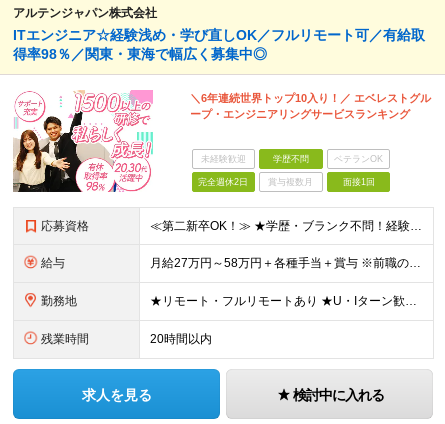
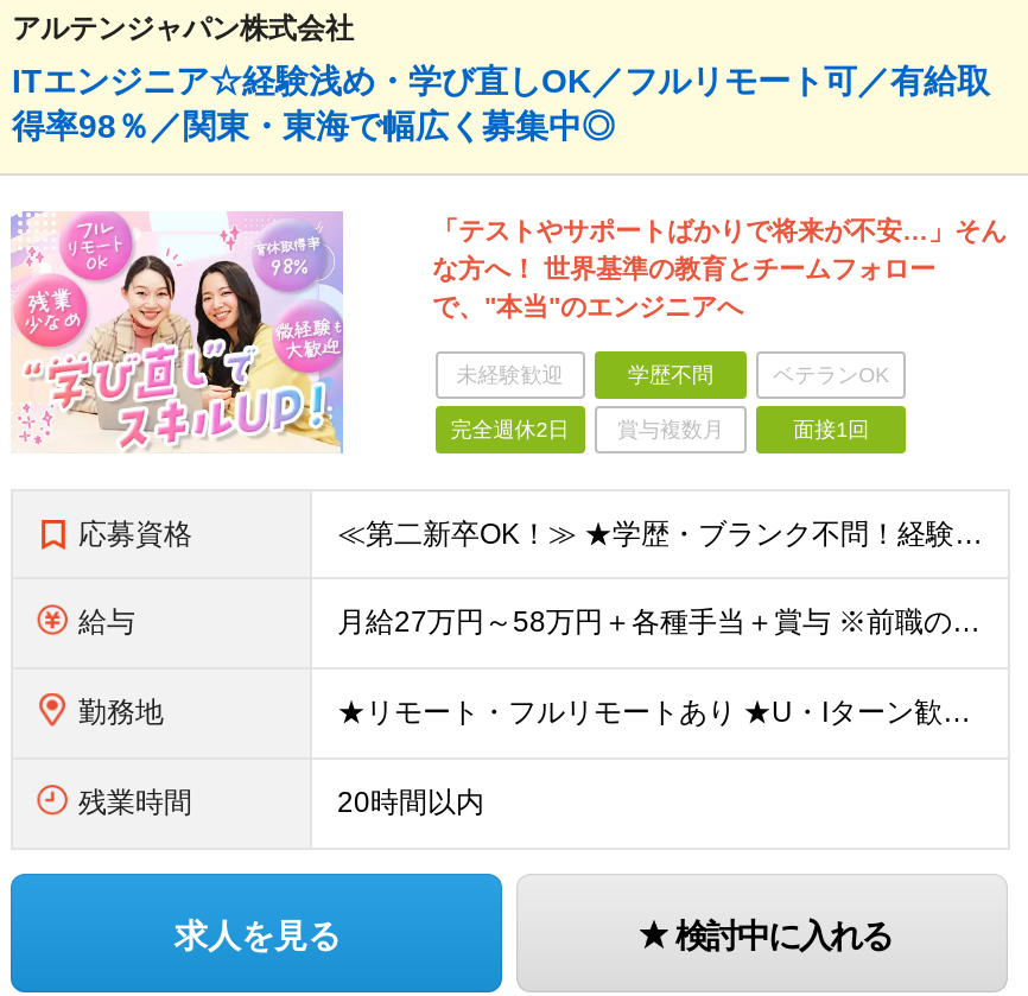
[12,90,431,193] [image] | ＼6年連続世界トップ10入り！／ エベレストグル | ープ・エンジニアリングサービスランキング -> [11,211,1006,453] [image] | 「テストやサポートばかりで将来が不安…」そん | な方へ！ 世界基準の教育とチームフォロー | で、"本当"のエンジニアへ

